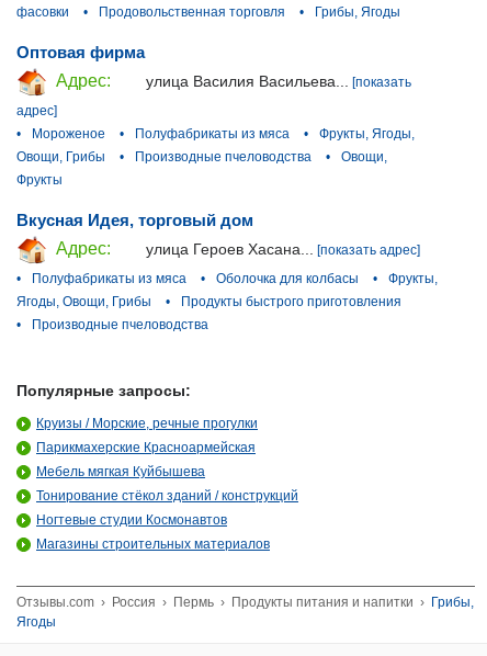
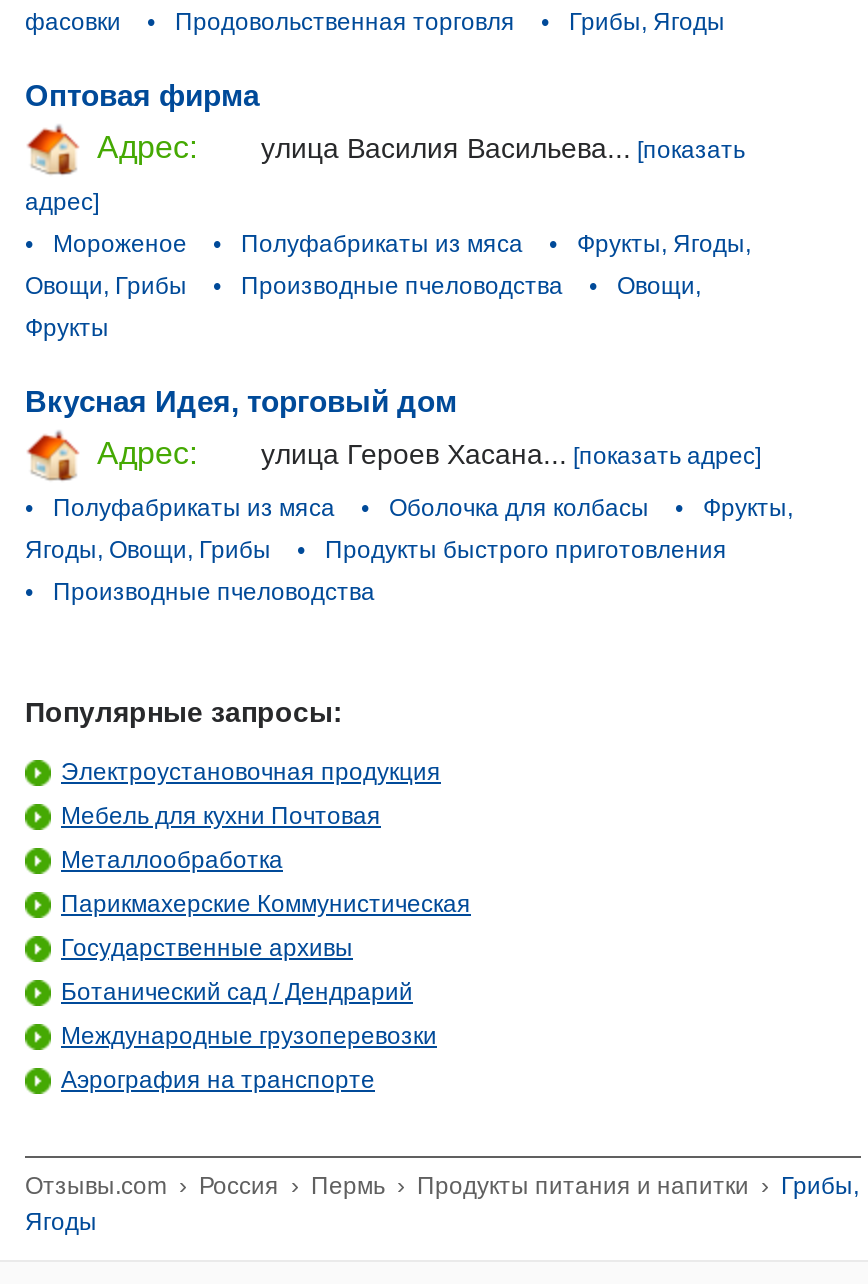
[36,415,298,551] Круизы / Морские, речные прогулки | Парикмахерские Красноармейская | Мебель мягкая Куйбышева | Тонирование стёкол зданий / конструкций | Ногтевые студии Космонавтов | Магазины строительных материалов -> [61,757,471,1093] Электроустановочная продукция | Мебель для кухни Почтовая | Металлообработка | Парикмахерские Коммунистическая | Государственные архивы | Ботанический сад / Дендрарий | Международные грузоперевозки | Аэрография на транспорте

